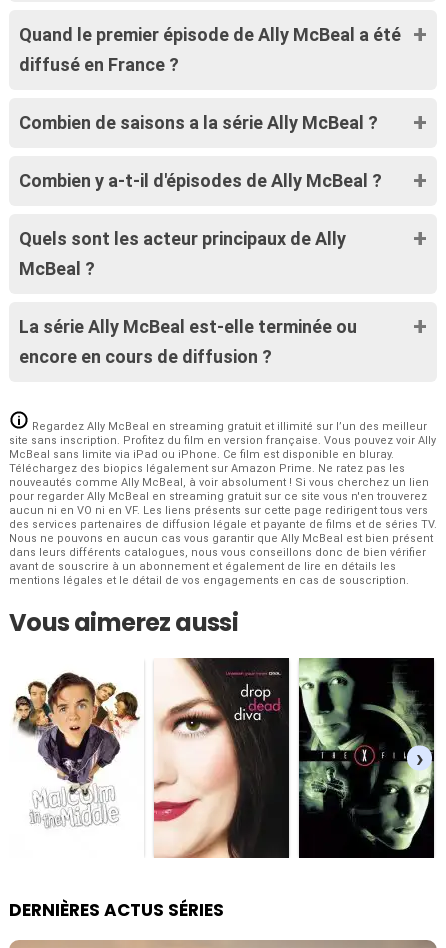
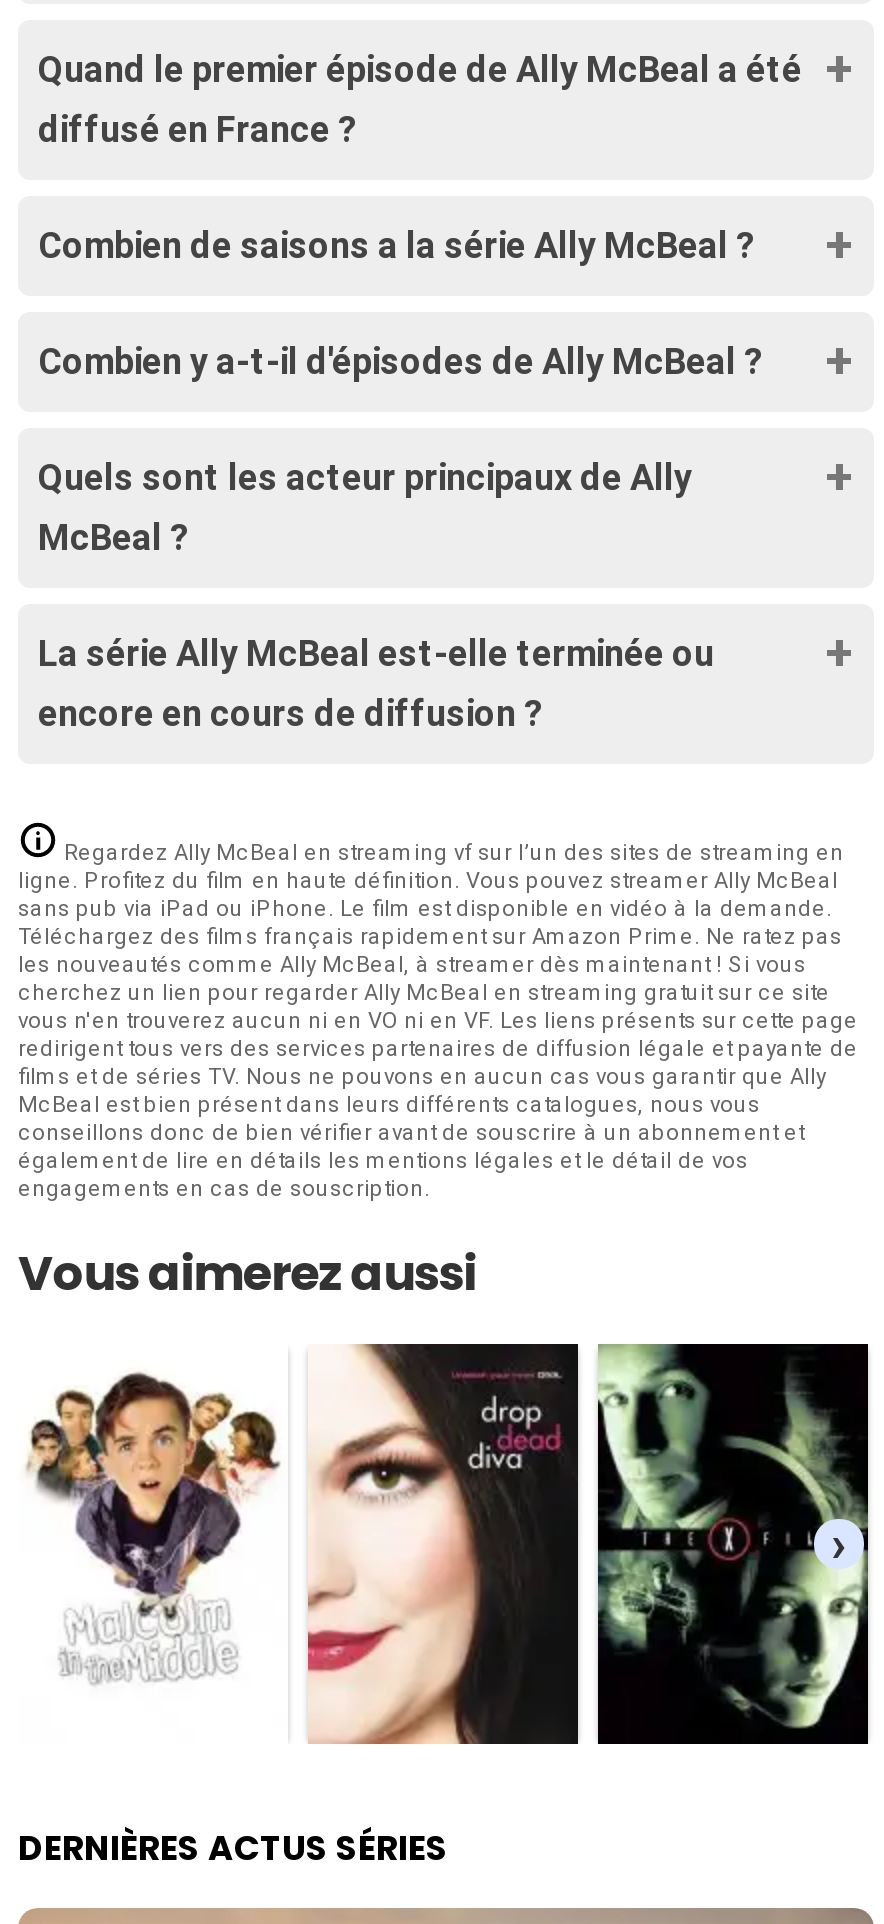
[9,420,437,587] Regardez Ally McBeal en streaming gratuit et illimité sur l’un des meilleur | site sans inscription. Profitez du film en version française. Vous pouvez voir Ally | McBeal sans limite via iPad ou iPhone. Ce film est disponible en bluray. | Téléchargez des biopics légalement sur Amazon Prime. Ne ratez pas les | nouveautés comme Ally McBeal, à voir absolument ! Si vous cherchez un lien | pour regarder Ally McBeal en streaming gratuit sur ce site vous n'en trouverez | aucun ni en VO ni en VF. Les liens présents sur cette page redirigent tous vers | des services partenaires de diffusion légale et payante de films et de séries TV. | Nous ne pouvons en aucun cas vous garantir que Ally McBeal est bien présent | dans leurs différents catalogues, nous vous conseillons donc de bien vérifier | avant de souscrire à un abonnement et également de lire en détails les | mentions légales et le détail de vos engagements en cas de souscription. -> [18,841,858,1203] Regardez Ally McBeal en streaming vf sur l’un des sites de streaming en | ligne. Profitez du film en haute définition. Vous pouvez streamer Ally McBeal | sans pub via iPad ou iPhone. Le film est disponible en vidéo à la demande. | Téléchargez des films français rapidement sur Amazon Prime. Ne ratez pas | les nouveautés comme Ally McBeal, à streamer dès maintenant ! Si vous | cherchez un lien pour regarder Ally McBeal en streaming gratuit sur ce site | vous n'en trouverez aucun ni en VO ni en VF. Les liens présents sur cette page | redirigent tous vers des services partenaires de diffusion légale et payante de | films et de séries TV. Nous ne pouvons en aucun cas vous garantir que Ally | McBeal est bien présent dans leurs différents catalogues, nous vous | conseillons donc de bien vérifier avant de souscrire à un abonnement et | également de lire en détails les mentions légales et le détail de vos | engagements en cas de souscription.

